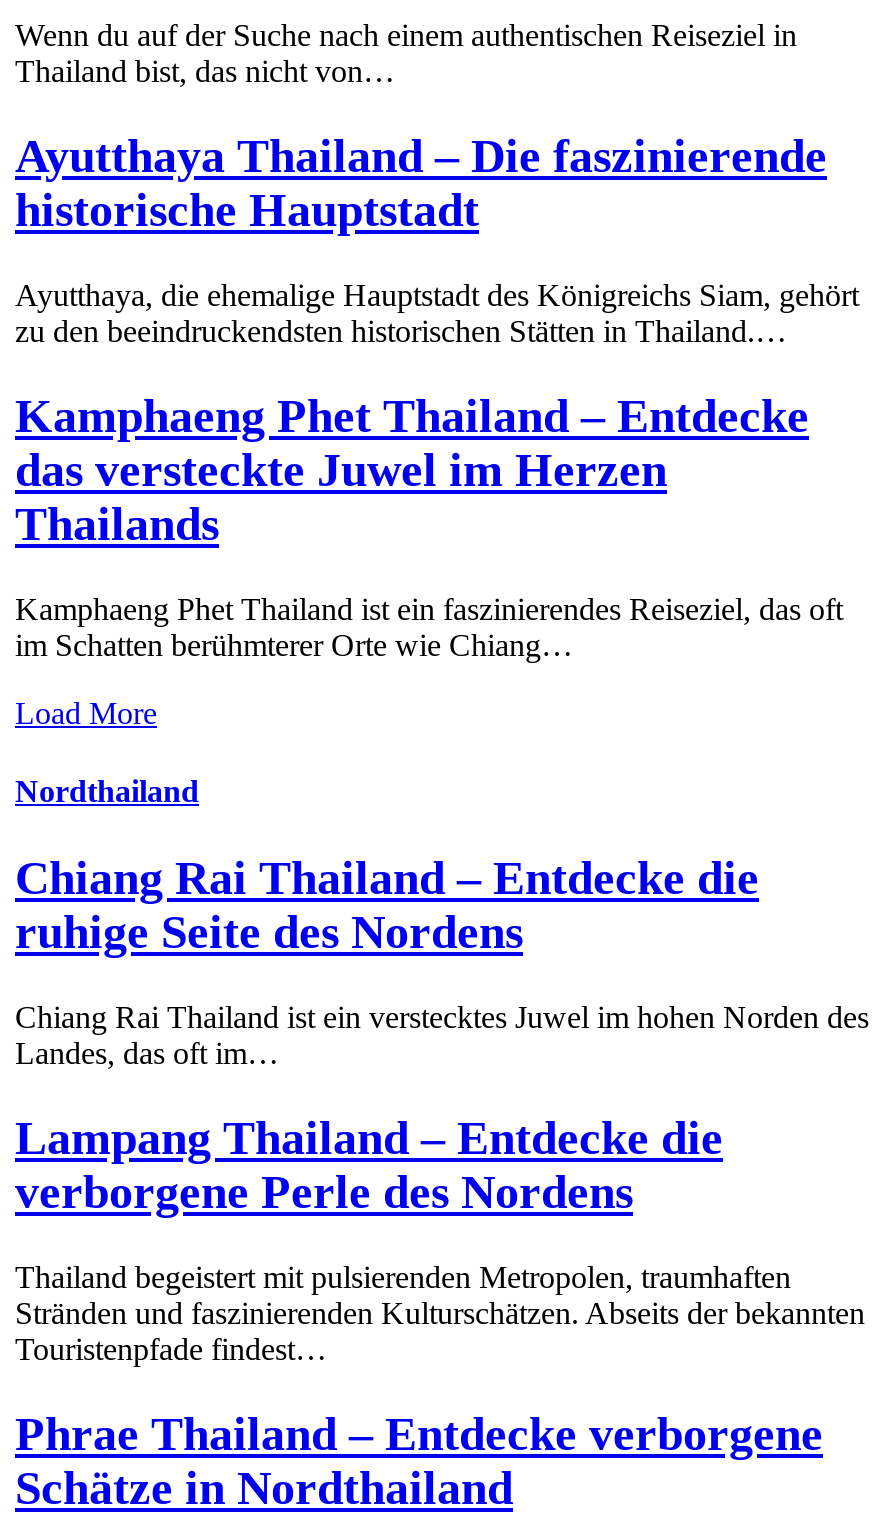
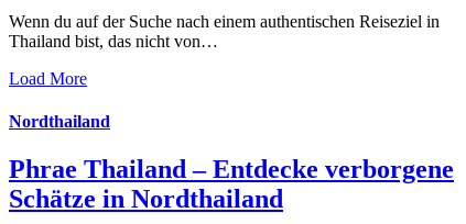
[15,130,859,662] Ayutthaya Thailand – Die faszinierende | historische Hauptstadt | Ayutthaya, die ehemalige Hauptstadt des Königreichs Siam, gehört | zu den beeindruckendsten historischen Stätten in Thailand.… | Kamphaeng Phet Thailand – Entdecke | das versteckte Juwel im Herzen | Thailands | Kamphaeng Phet Thailand ist ein faszinierendes Reiseziel, das oft | im Schatten berühmterer Orte wie Chiang… -> none
[15,853,869,1366] Chiang Rai Thailand – Entdecke die | ruhige Seite des Nordens | Chiang Rai Thailand ist ein verstecktes Juwel im hohen Norden des | Landes, das oft im… | Lampang Thailand – Entdecke die | verborgene Perle des Nordens | Thailand begeistert mit pulsierenden Metropolen, traumhaften | Stränden und faszinierenden Kulturschätzen. Abseits der bekannten | Touristenpfade findest… -> none

